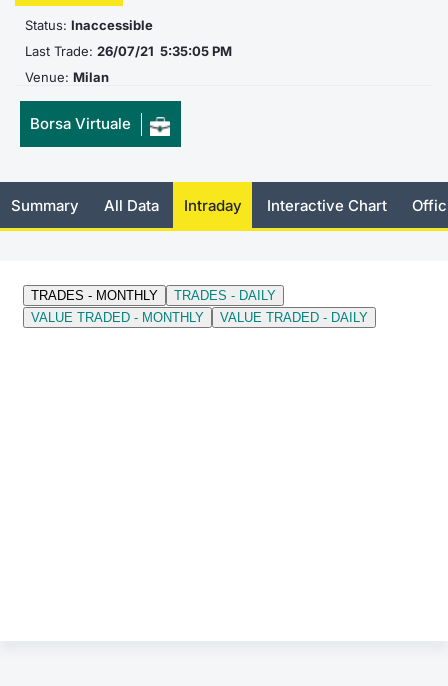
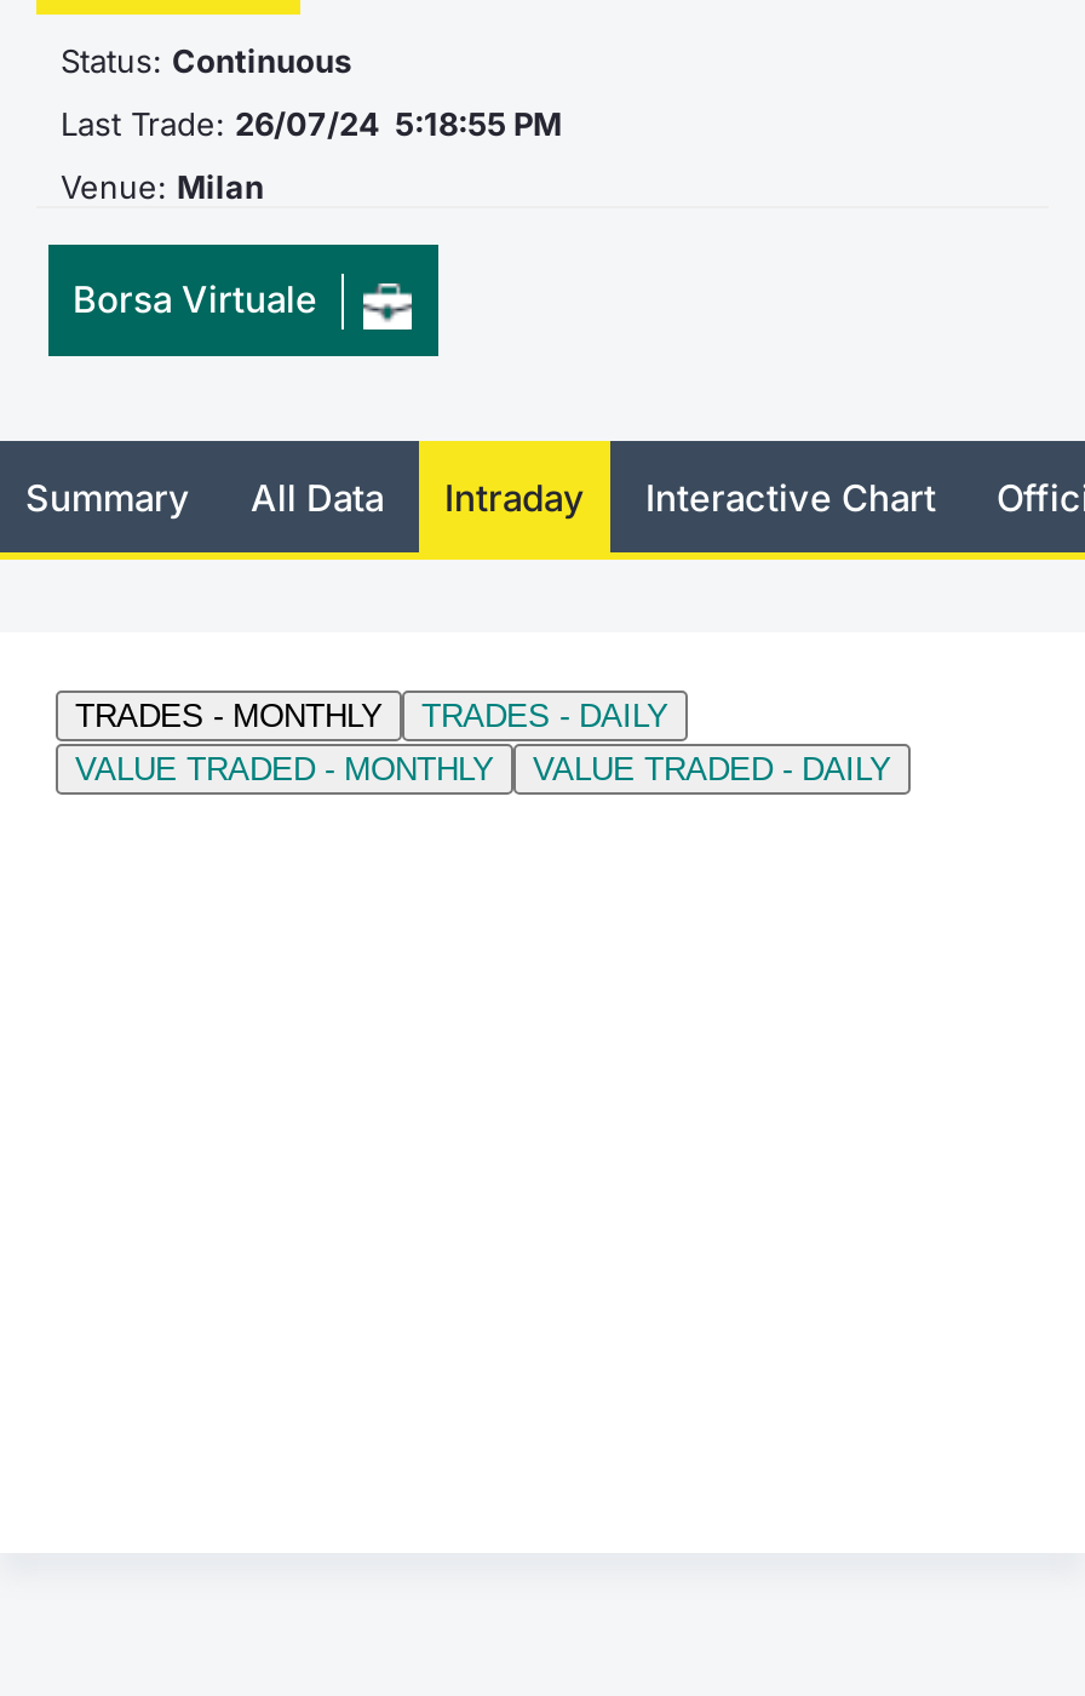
[25,17,153,33] Status: Inaccessible -> [61,41,351,80] Status: Continuous
[25,43,232,59] Last Trade: 26/07/21 5:35:05 PM -> [61,104,562,143] Last Trade: 26/07/24 5:18:55 PM

